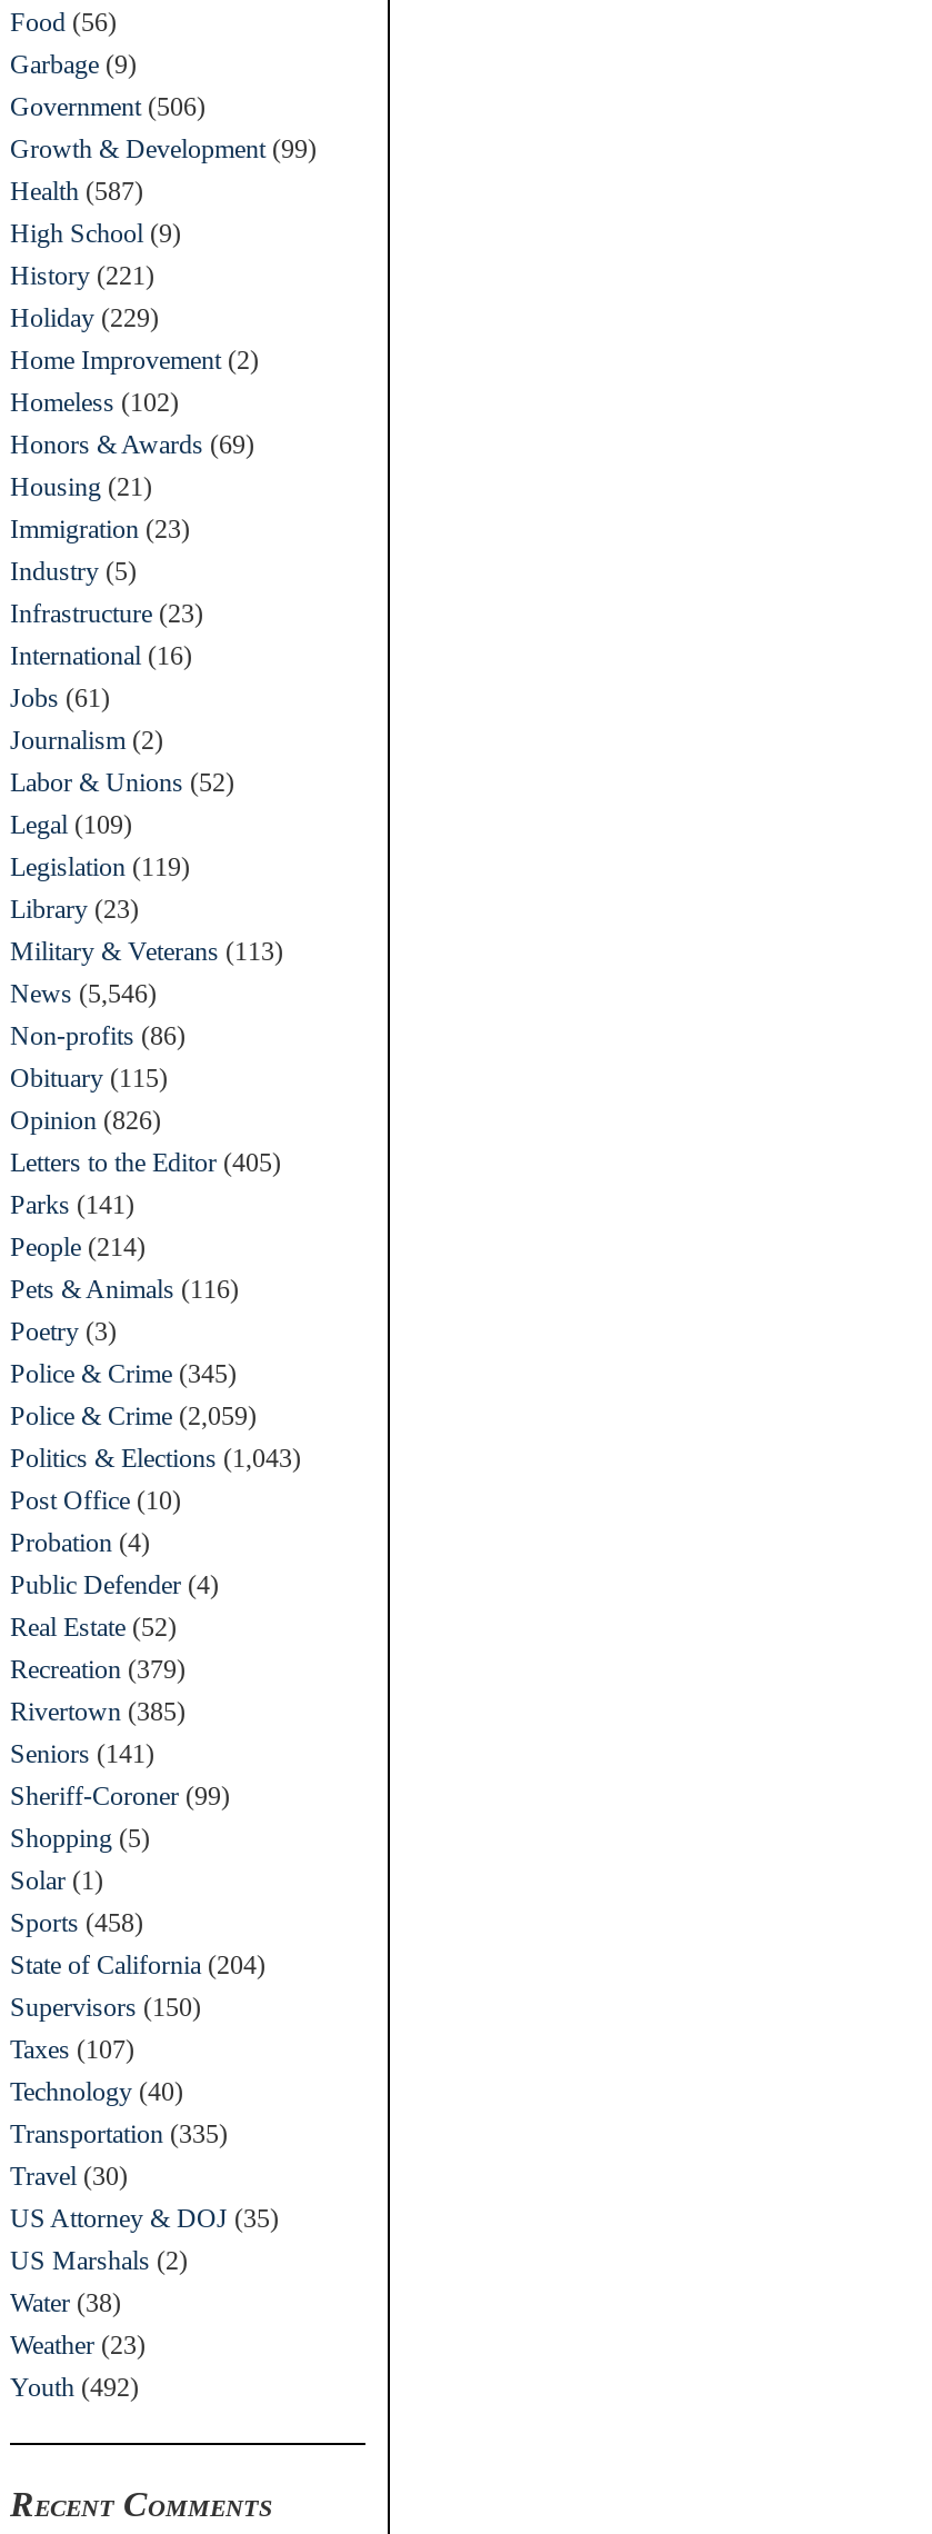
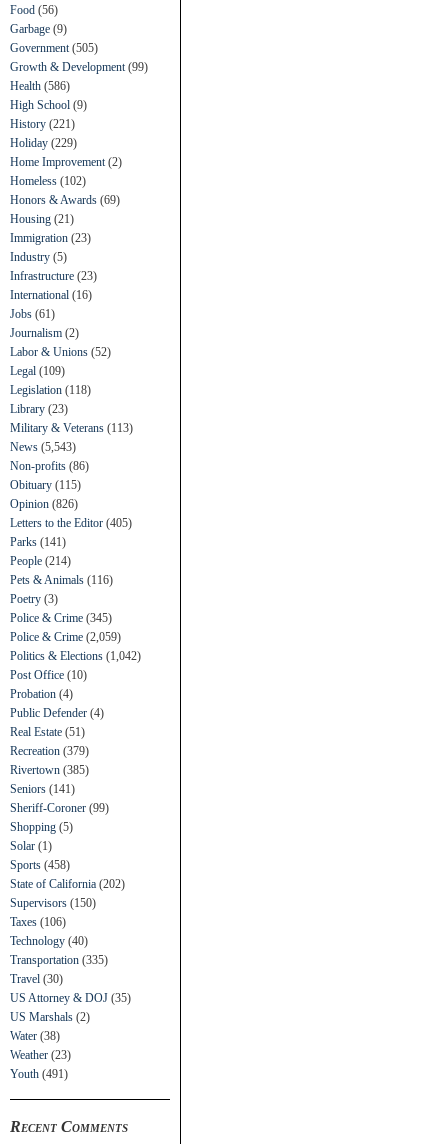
[10,91,206,122] Government (506) -> [10,41,98,55] Government (505)
[10,176,143,207] Health (587) -> [10,79,70,93] Health (586)
[10,851,190,882] Legislation (119) -> [10,383,91,397] Legislation (118)
[10,978,157,1009] News (5,546) -> [10,440,76,454] News (5,543)
[10,1443,301,1474] Politics & Elections (1,043) -> [10,649,141,663] Politics & Elections (1,042)
[10,1612,177,1643] Real Estate (52) -> [10,725,85,739] Real Estate (51)
[10,1949,265,1981] State of California (204) -> [10,877,125,891] State of California (202)
[10,2034,134,2065] Taxes (107) -> [10,915,66,929] Taxes (106)
[10,2372,139,2403] Youth (492) -> [10,1067,68,1081] Youth (491)

